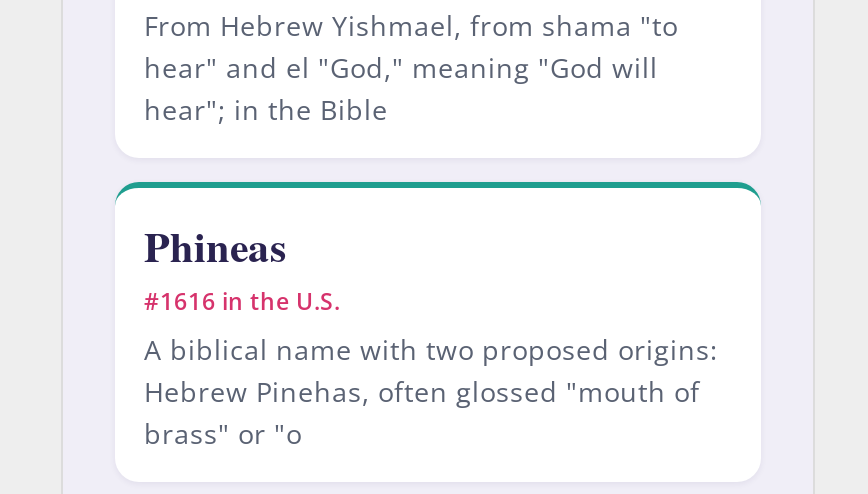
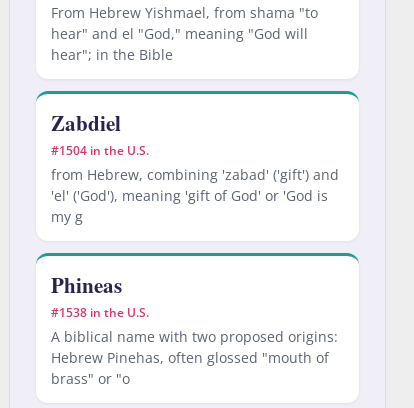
none -> [50,108,338,226] Zabdiel | #1504 in the U.S. | from Hebrew, combining 'zabad' ('gift') and | 'el' ('God'), meaning 'gift of God' or 'God is | my g
[144,286,340,316] #1616 in the U.S. -> [50,305,148,320] #1538 in the U.S.

